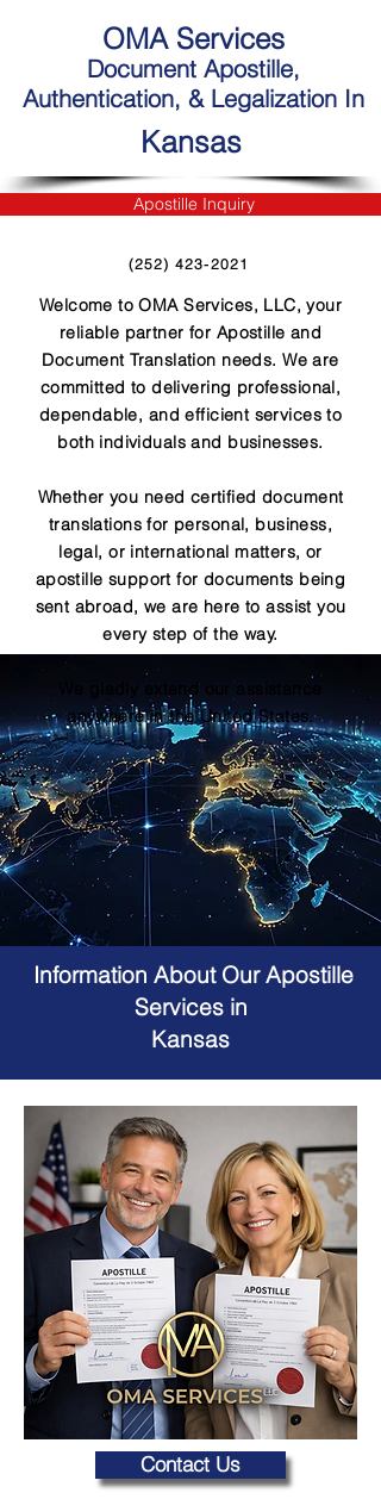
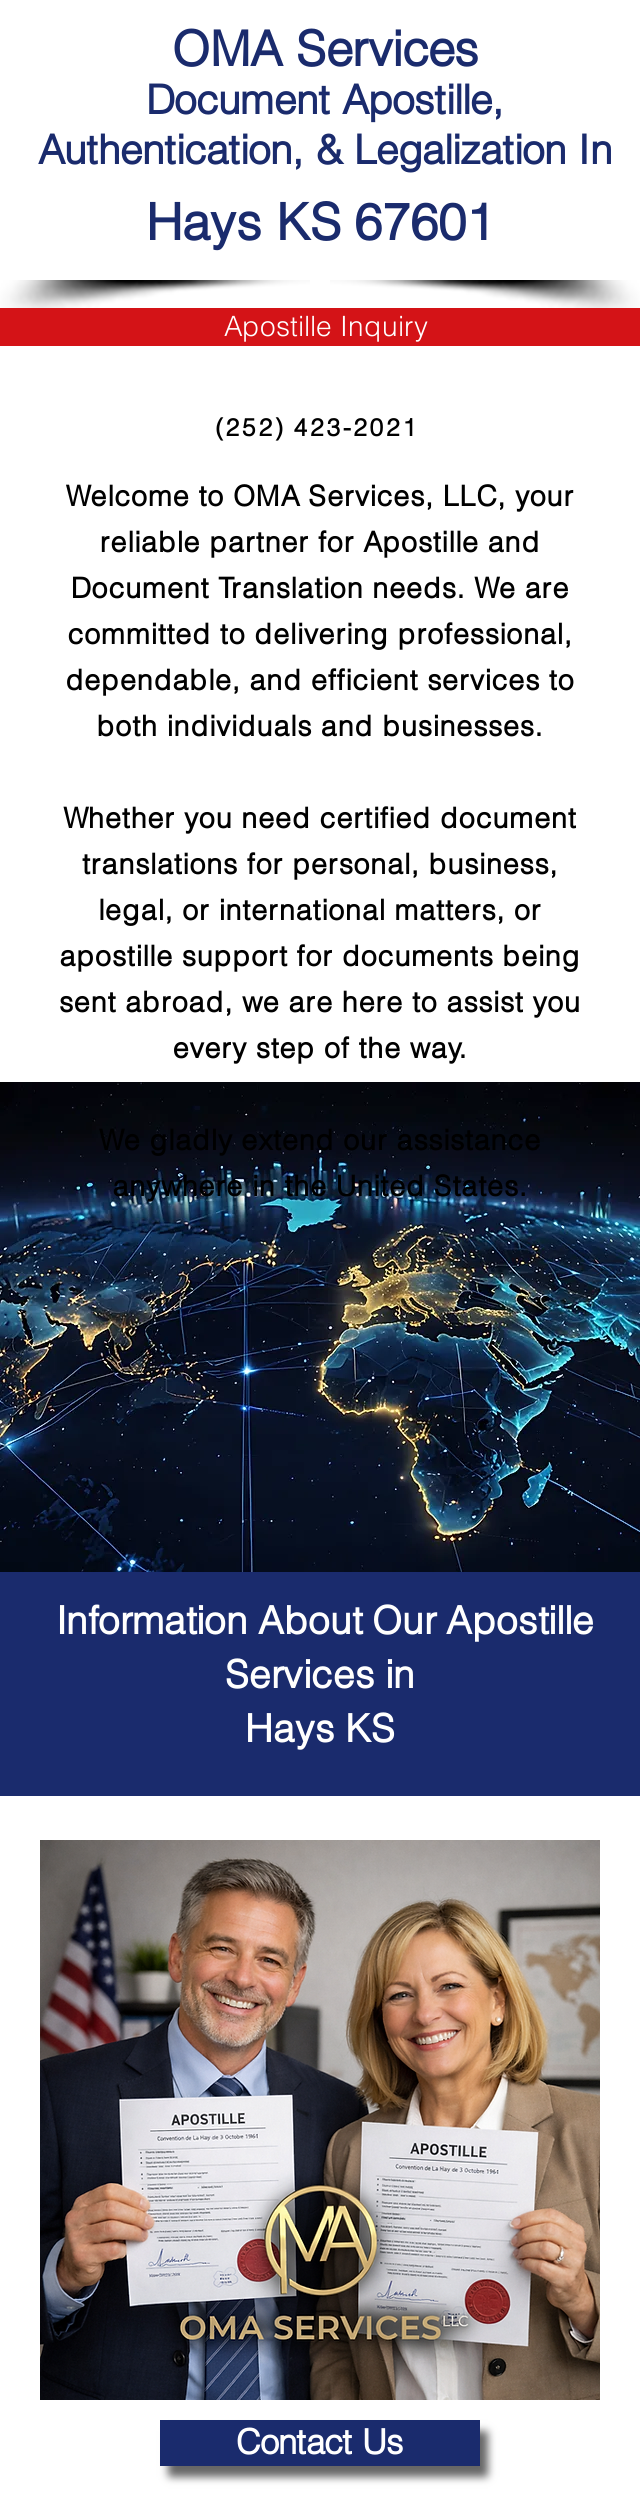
[140,124,241,160] Kansas -> [146,192,494,252] Hays KS 67601
[151,1025,230,1053] Kansas -> [245,1704,395,1752] Hays KS

